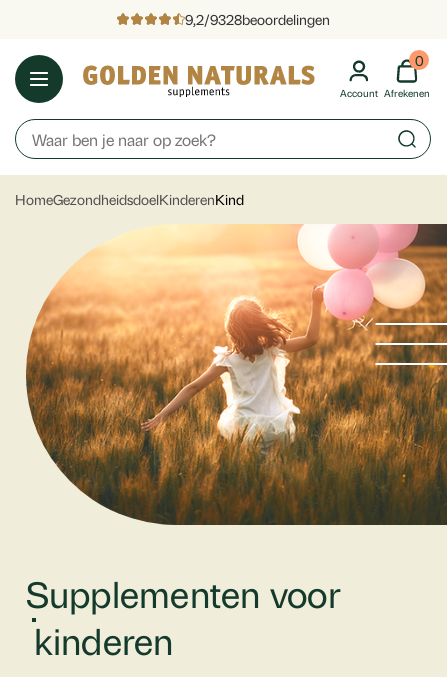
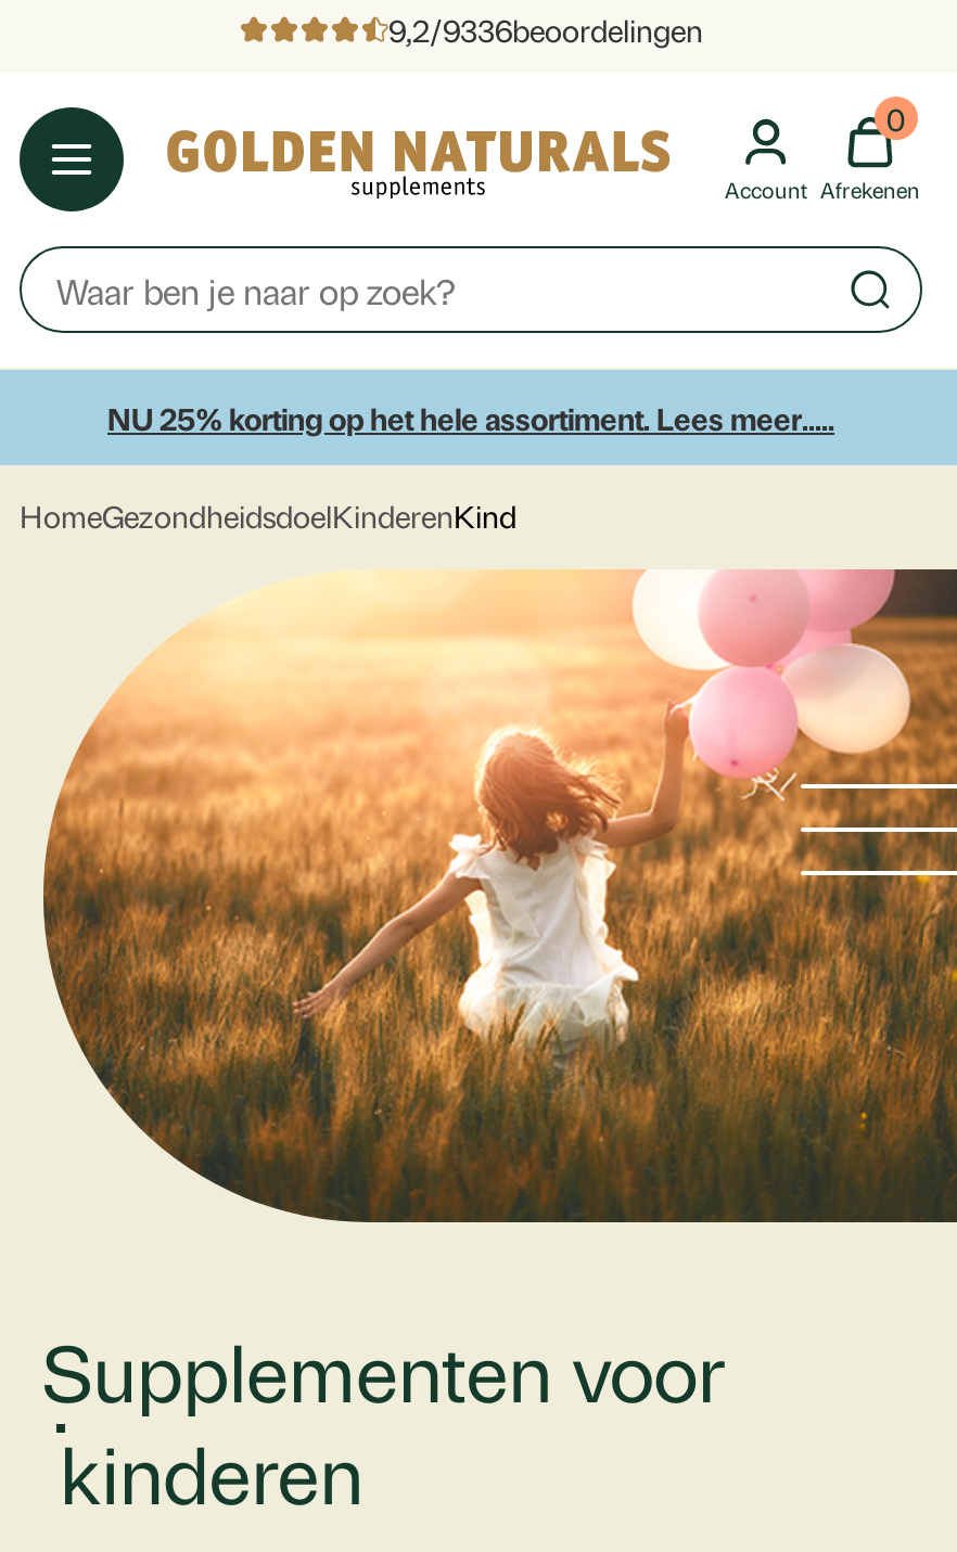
[185,10,330,28] 9,2/9328beoordelingen -> [388,10,703,49] 9,2/9336beoordelingen
none -> [107,398,834,437] NU 25% korting op het hele assortiment. Lees meer.....

